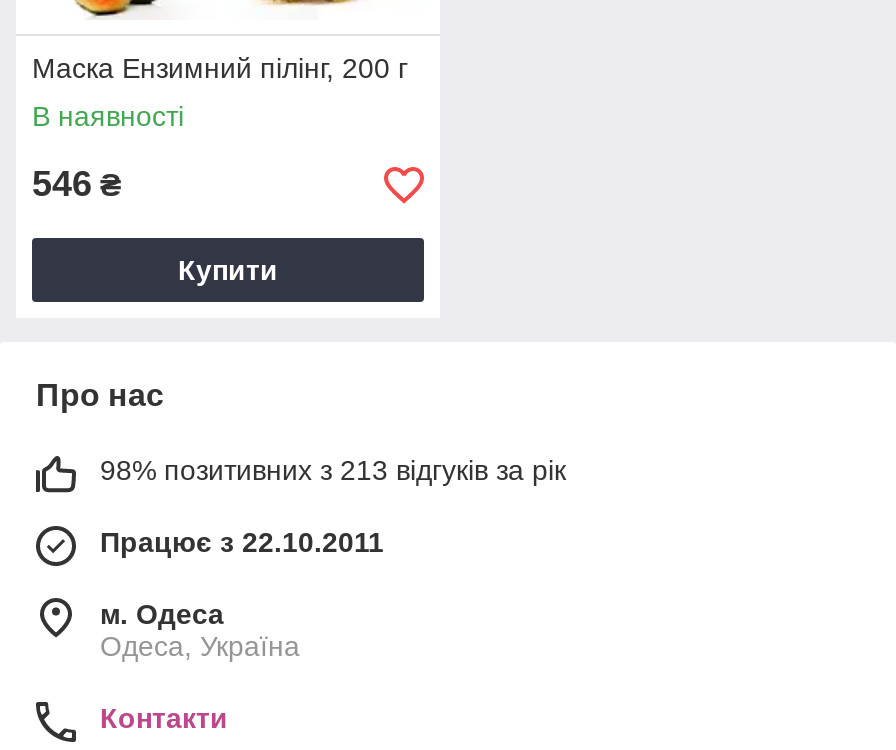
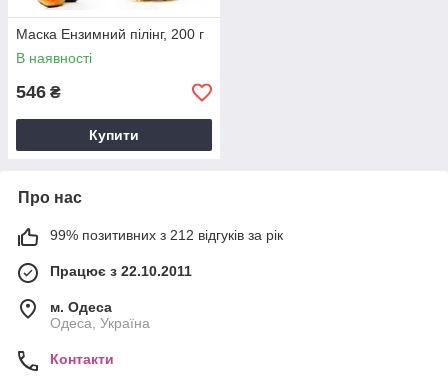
[100,454,566,486] 98% позитивних з 213 відгуків за рік -> [50,227,283,243] 99% позитивних з 212 відгуків за рік

